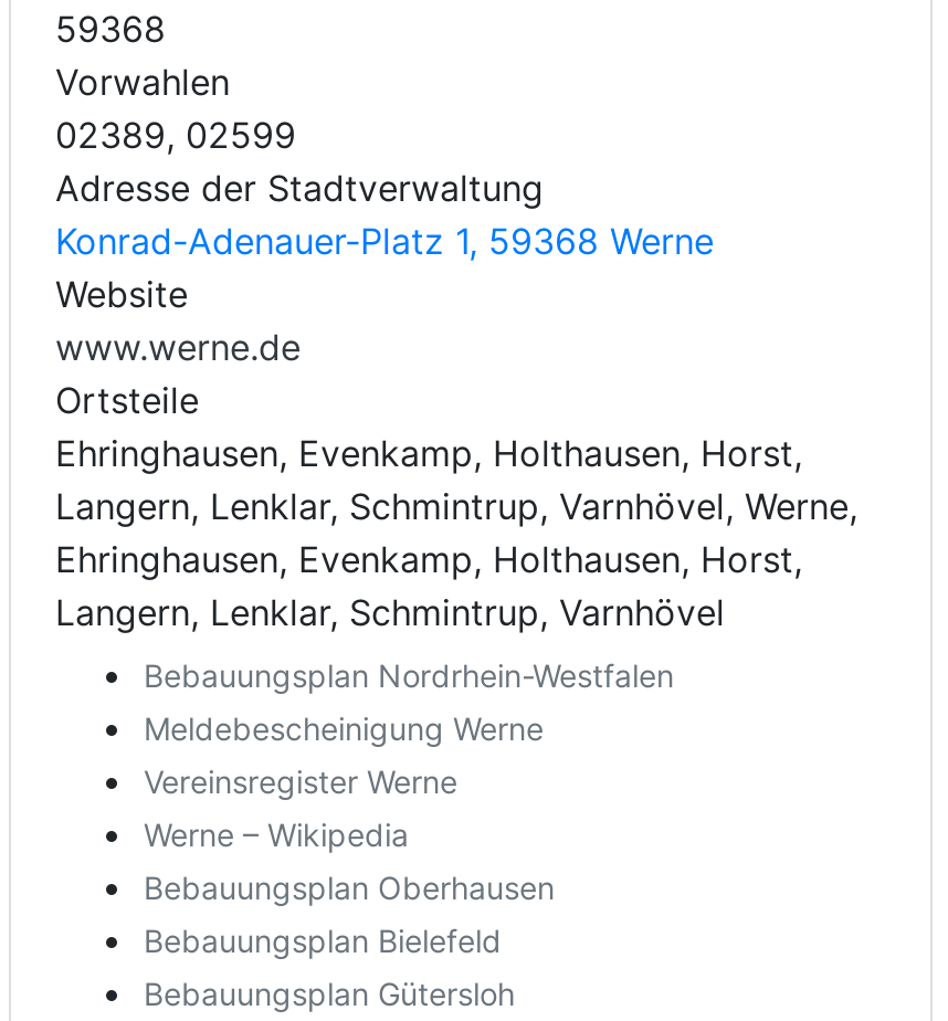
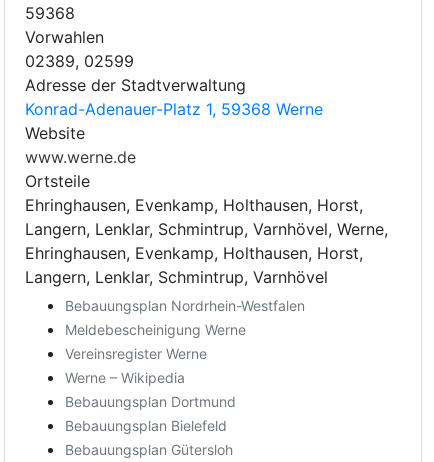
[144,869,555,906] Bebauungsplan Oberhausen -> [65,393,236,410] Bebauungsplan Dortmund

